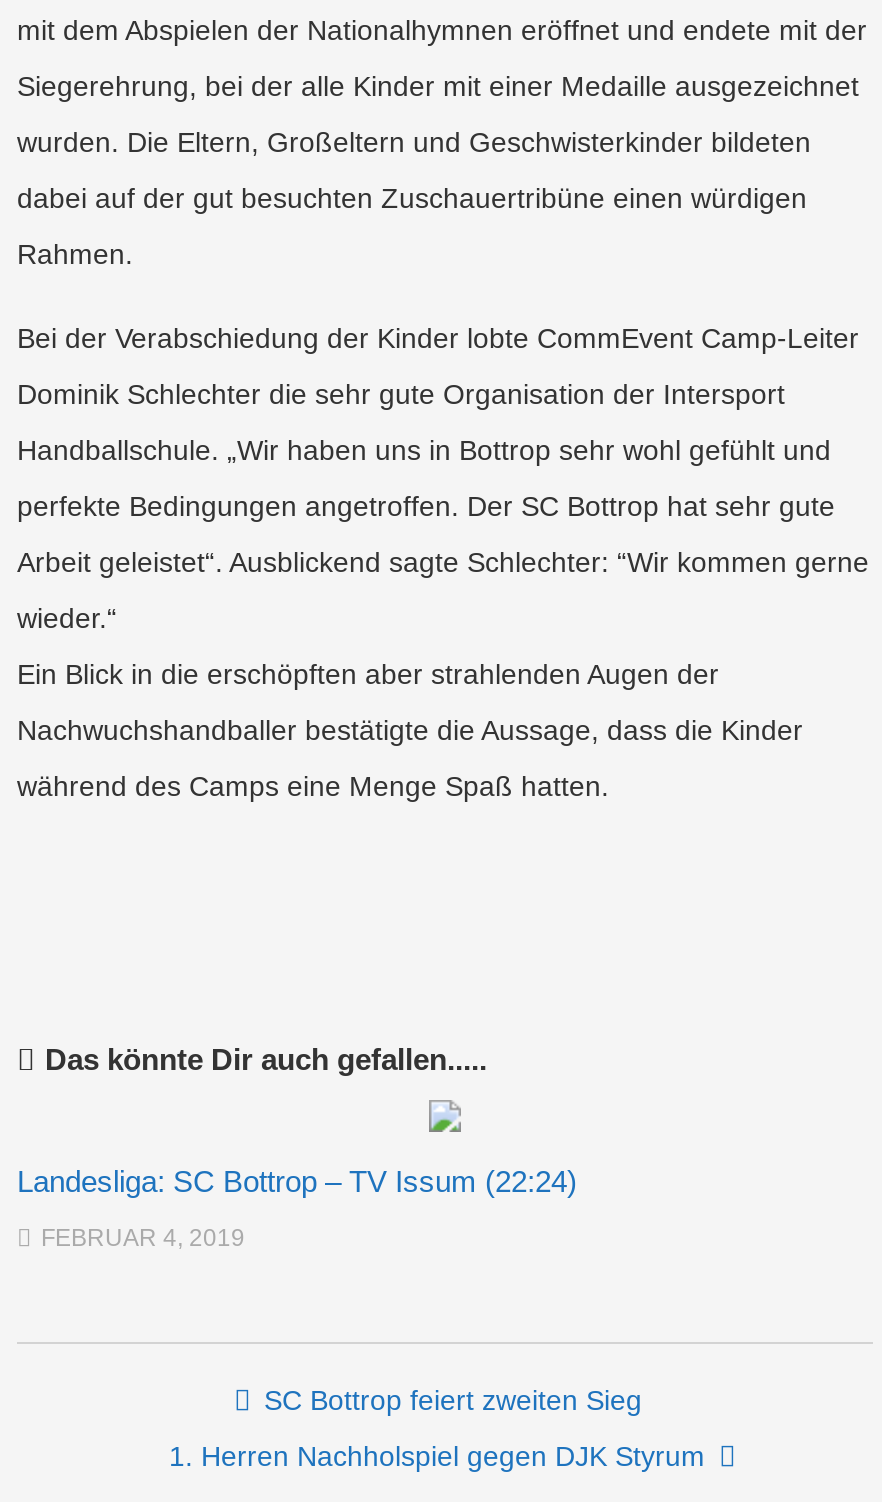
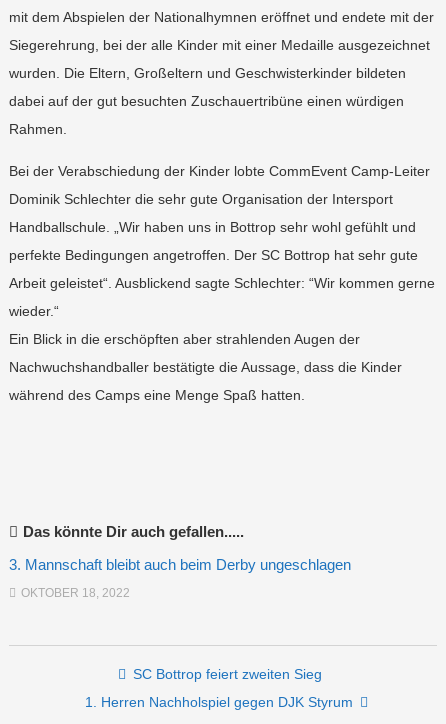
[17,1164,577,1198] Landesliga: SC Bottrop – TV Issum (22:24) -> [9,556,351,573] 3. Mannschaft bleibt auch beim Derby ungeschlagen
[41,1224,245,1252] FEBRUAR 4, 2019 -> [21,586,130,600] OKTOBER 18, 2022

